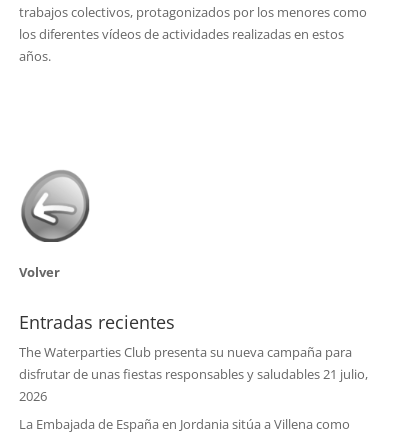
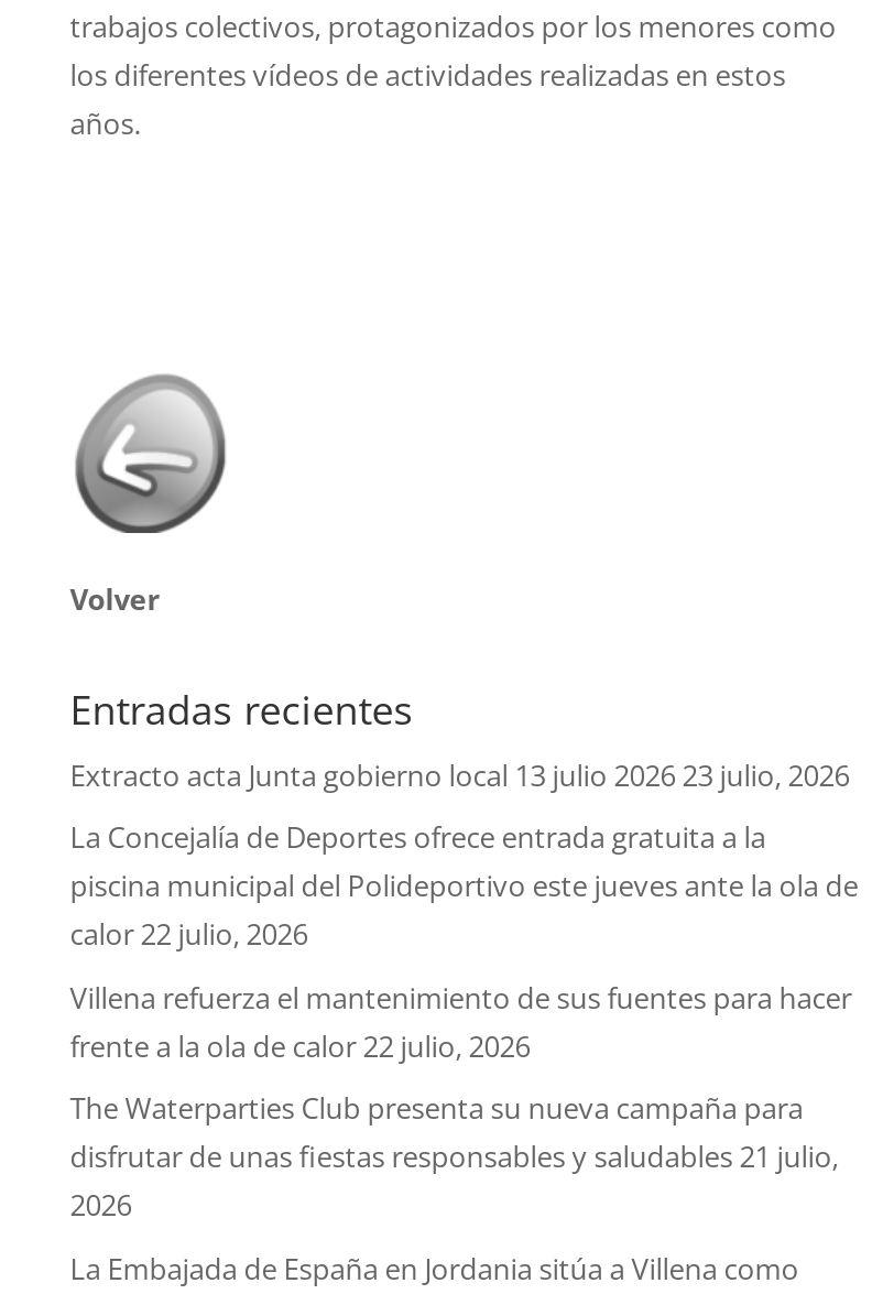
none -> [70,755,858,1065] Extracto acta Junta gobierno local 13 julio 2026 23 julio, 2026 | La Concejalía de Deportes ofrece entrada gratuita a la | piscina municipal del Polideportivo este jueves ante la ola de | calor 22 julio, 2026 | Villena refuerza el mantenimiento de sus fuentes para hacer | frente a la ola de calor 22 julio, 2026

